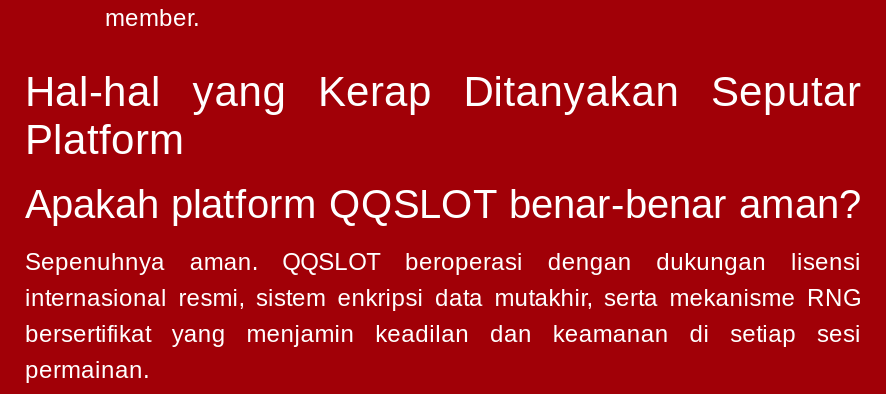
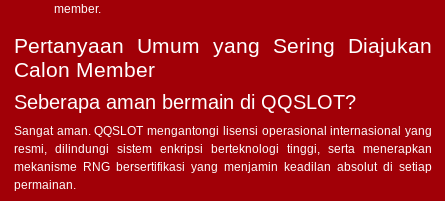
[25,69,861,227] Hal-hal yang Kerap Ditanyakan Seputar | Platform | Apakah platform QQSLOT benar-benar aman? -> [14,34,432,113] Pertanyaan Umum yang Sering Diajukan | Calon Member | Seberapa aman bermain di QQSLOT?
[25,249,861,349] Sepenuhnya aman. QQSLOT beroperasi dengan dukungan lisensi | internasional resmi, sistem enkripsi data mutakhir, serta mekanisme RNG | bersertifikat yang menjamin keadilan dan keamanan di setiap sesi -> [14,124,432,174] Sangat aman. QQSLOT mengantongi lisensi operasional internasional yang | resmi, dilindungi sistem enkripsi berteknologi tinggi, serta menerapkan | mekanisme RNG bersertifikasi yang menjamin keadilan absolut di setiap

